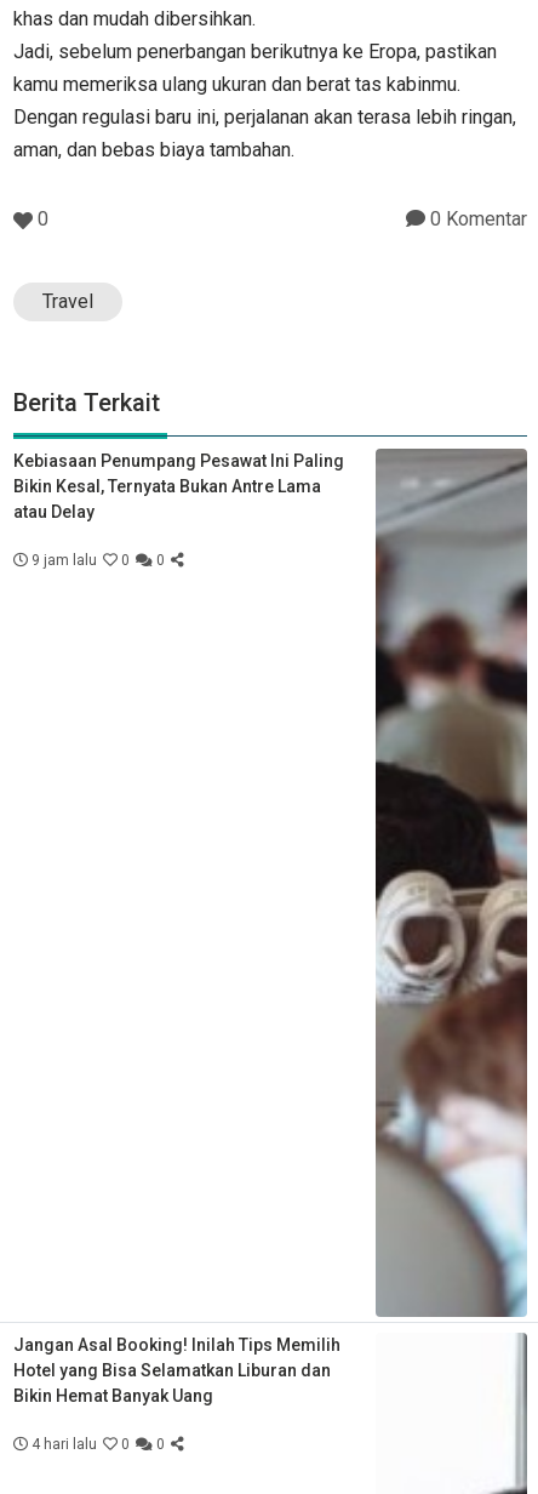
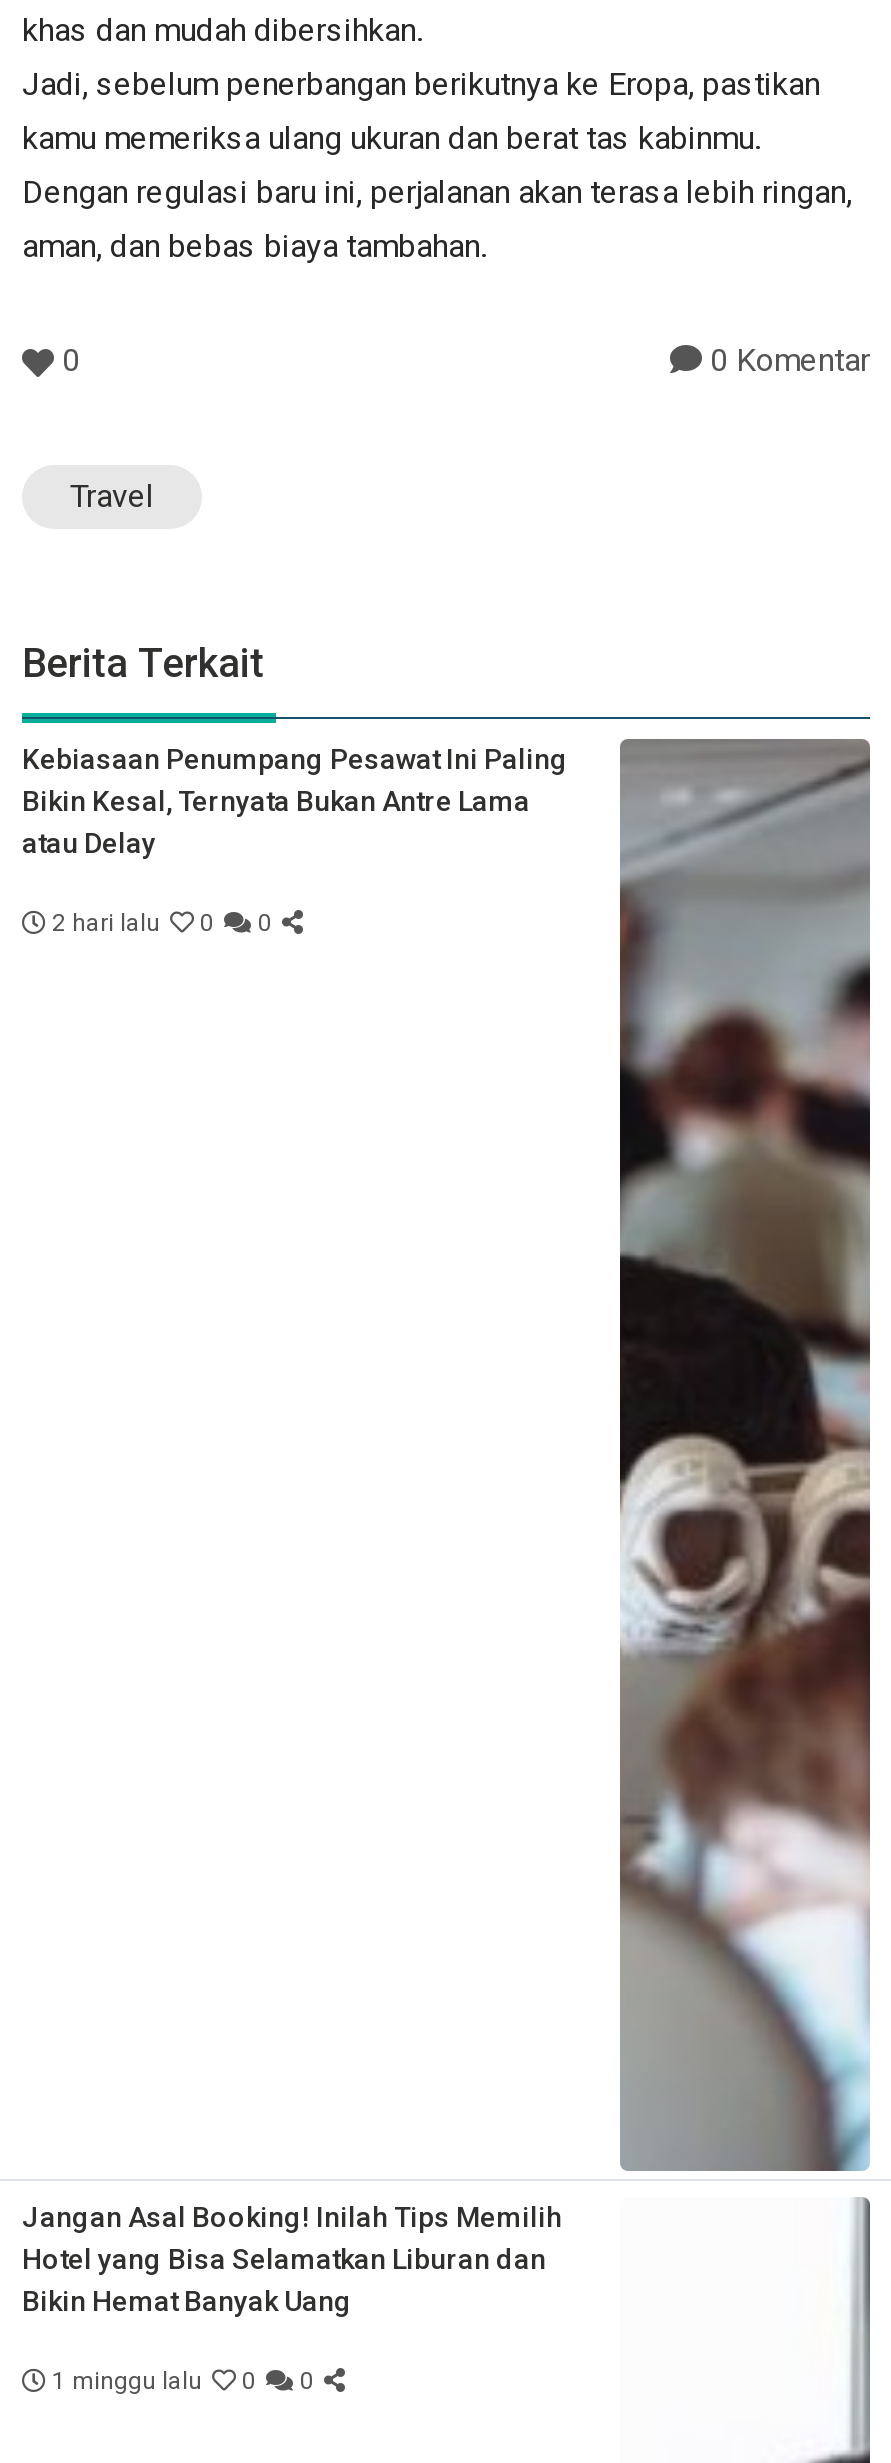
[28,552,165,568] 9 jam lalu 0 0 -> [46,909,272,937] 2 hari lalu 0 0
[28,1436,165,1453] 4 hari lalu 0 0 -> [46,2367,314,2395] 1 minggu lalu 0 0

